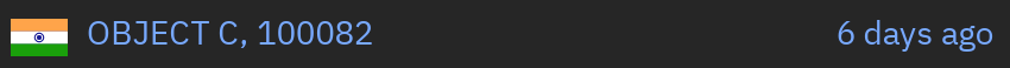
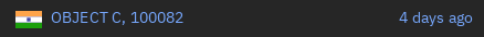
[836,12,995,54] 6 days ago -> [399,8,473,27] 4 days ago

